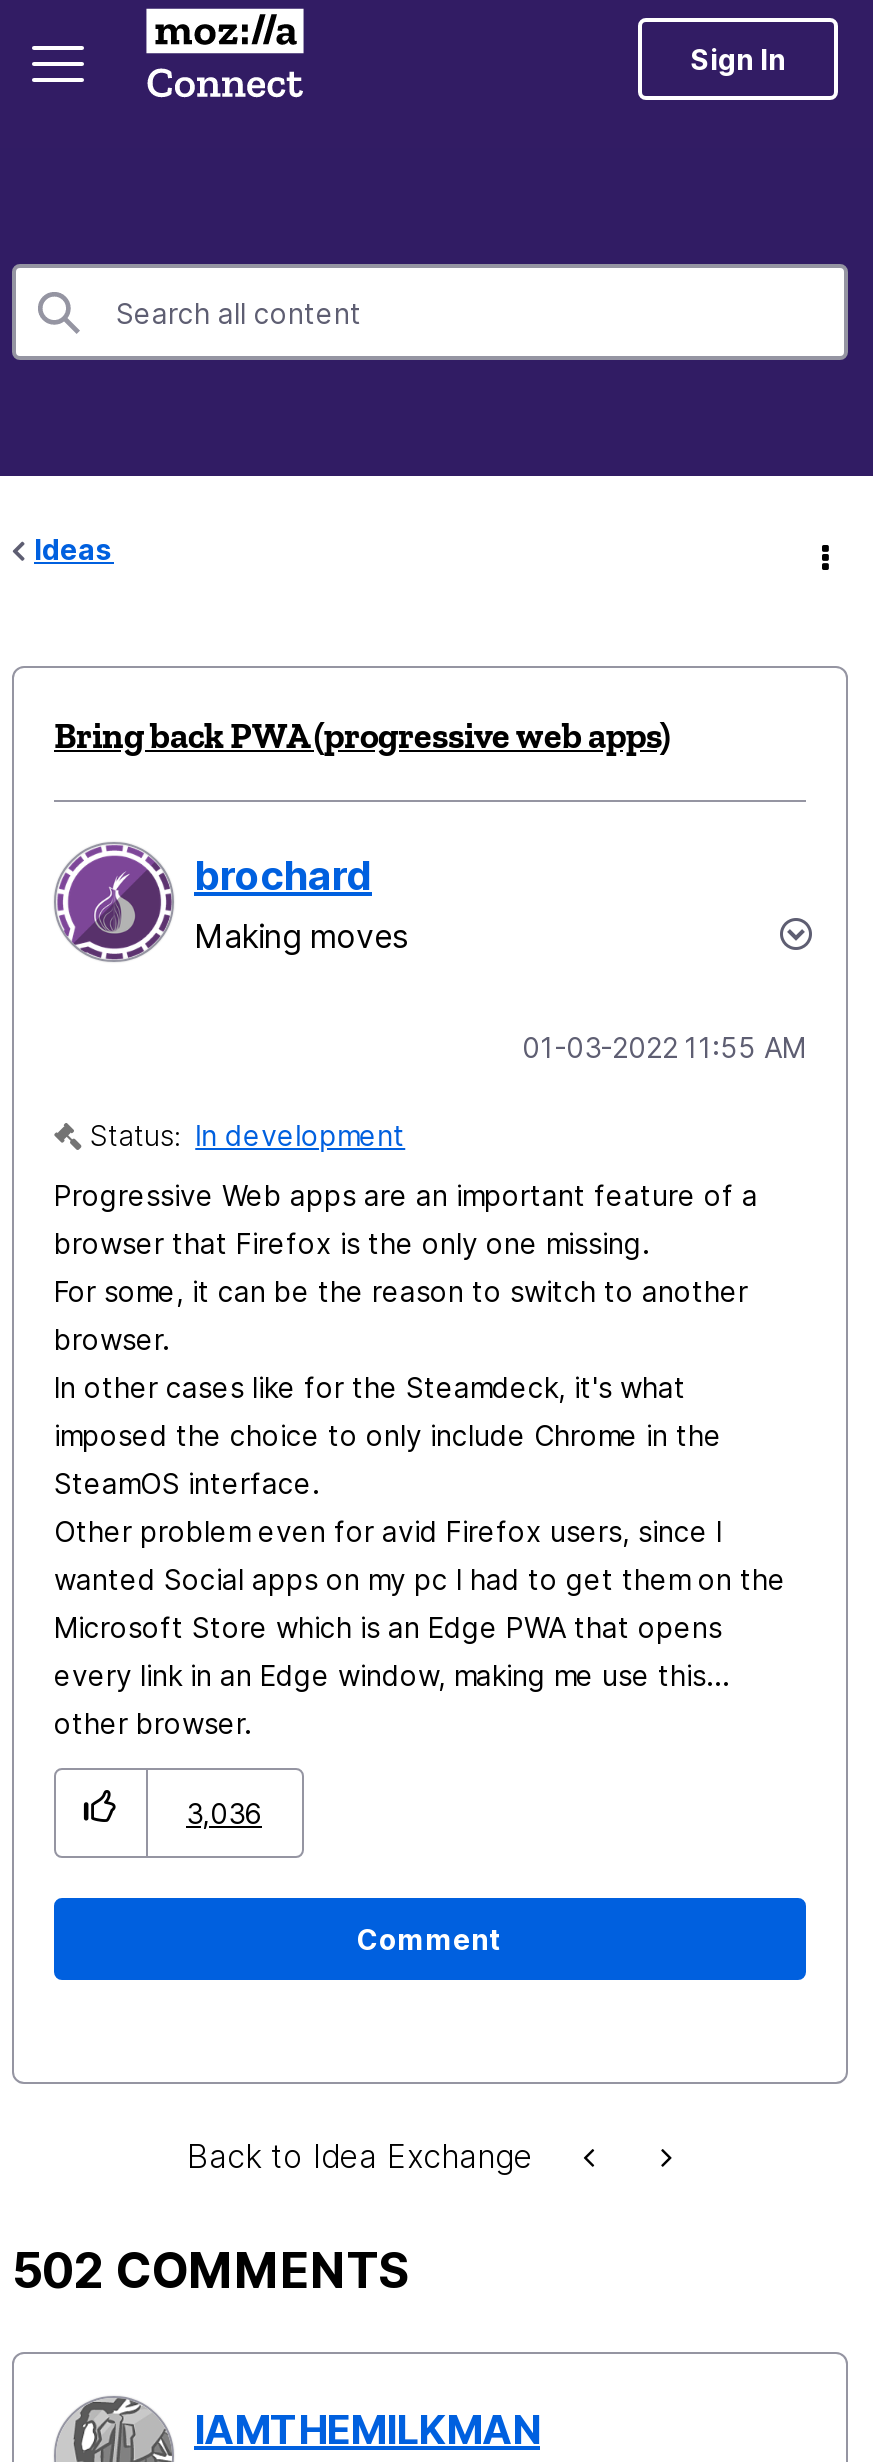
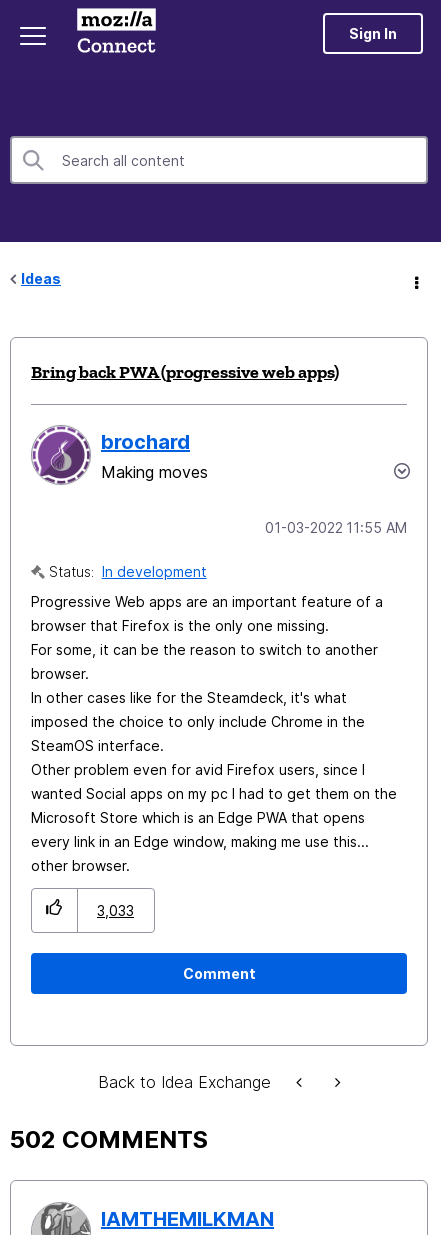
[186,1795,262,1829] 3,036 -> [97,901,134,918] 3,033

